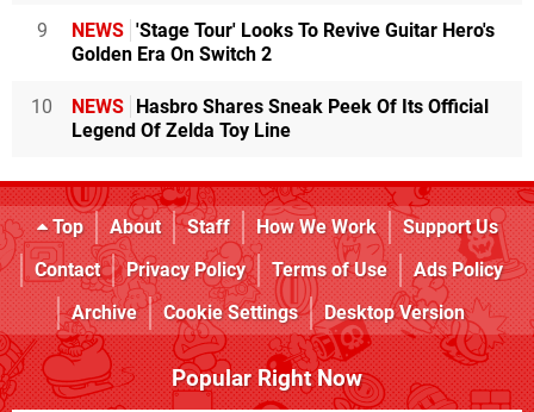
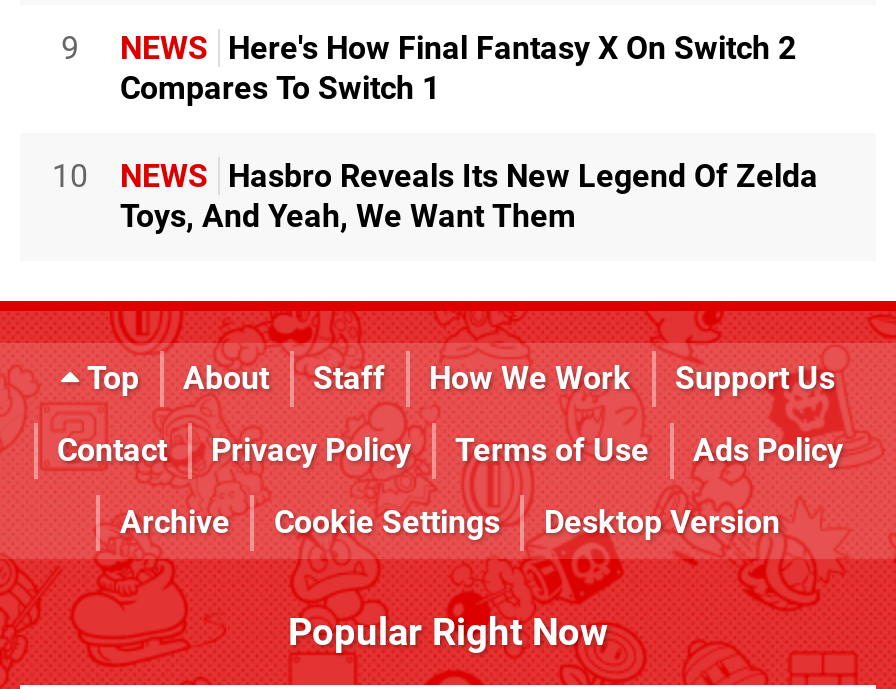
[72,19,495,66] NEWS 'Stage Tour' Looks To Revive Guitar Hero's | Golden Era On Switch 2 -> [120,29,796,107] NEWS Here's How Final Fantasy X On Switch 2 | Compares To Switch 1
[72,95,489,142] NEWS Hasbro Shares Sneak Peek Of Its Official | Legend Of Zelda Toy Line -> [120,157,818,235] NEWS Hasbro Reveals Its New Legend Of Zelda | Toys, And Yeah, We Want Them

